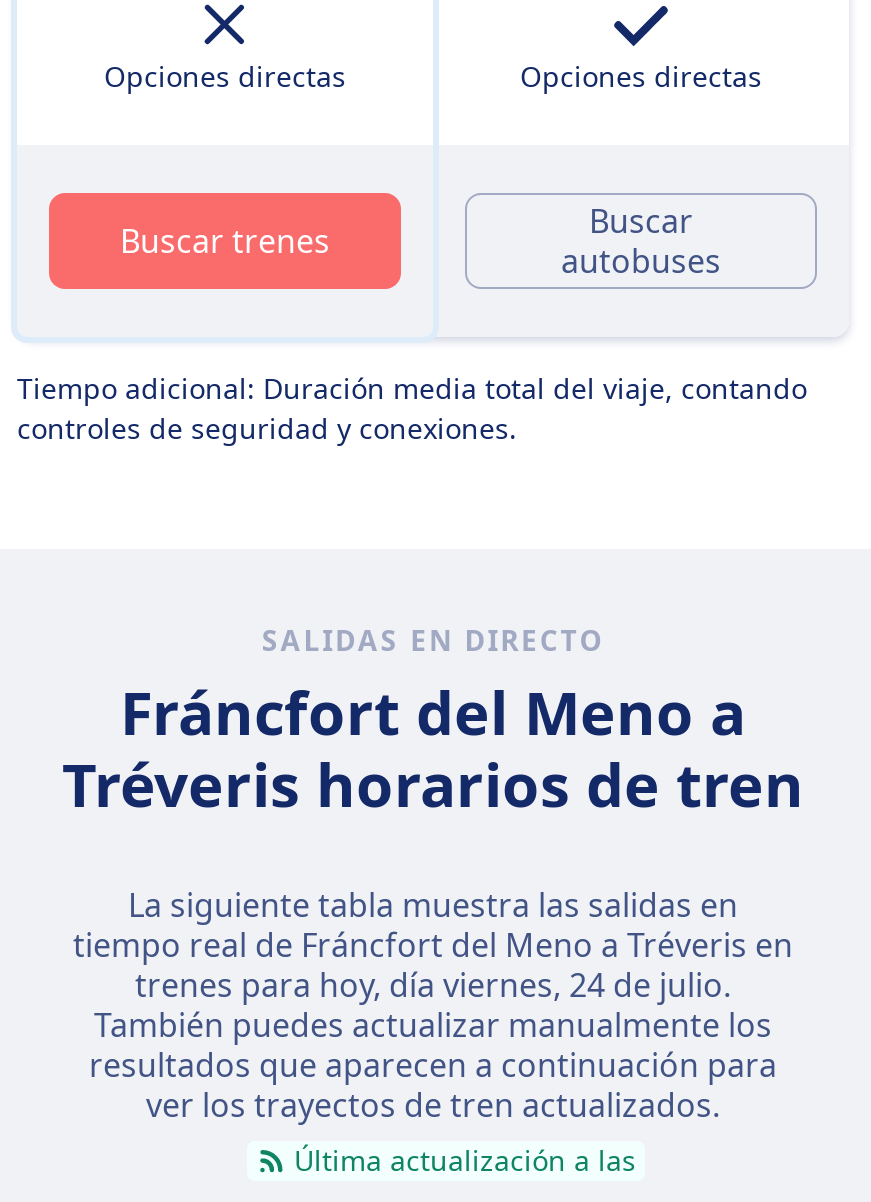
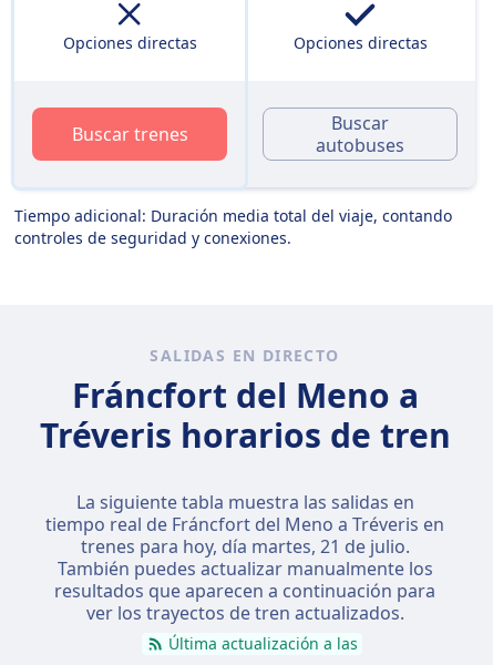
[135,963,731,1007] trenes para hoy, día viernes, 24 de julio. -> [80,534,409,559] trenes para hoy, día martes, 21 de julio.

